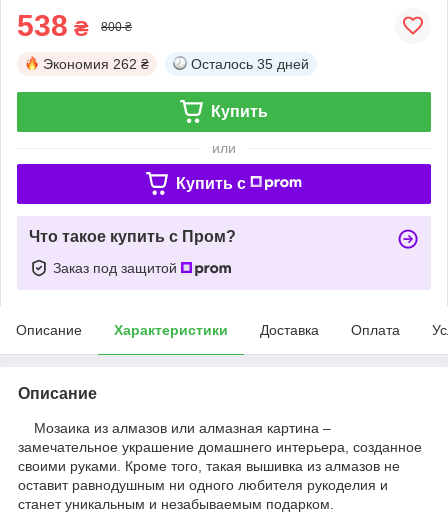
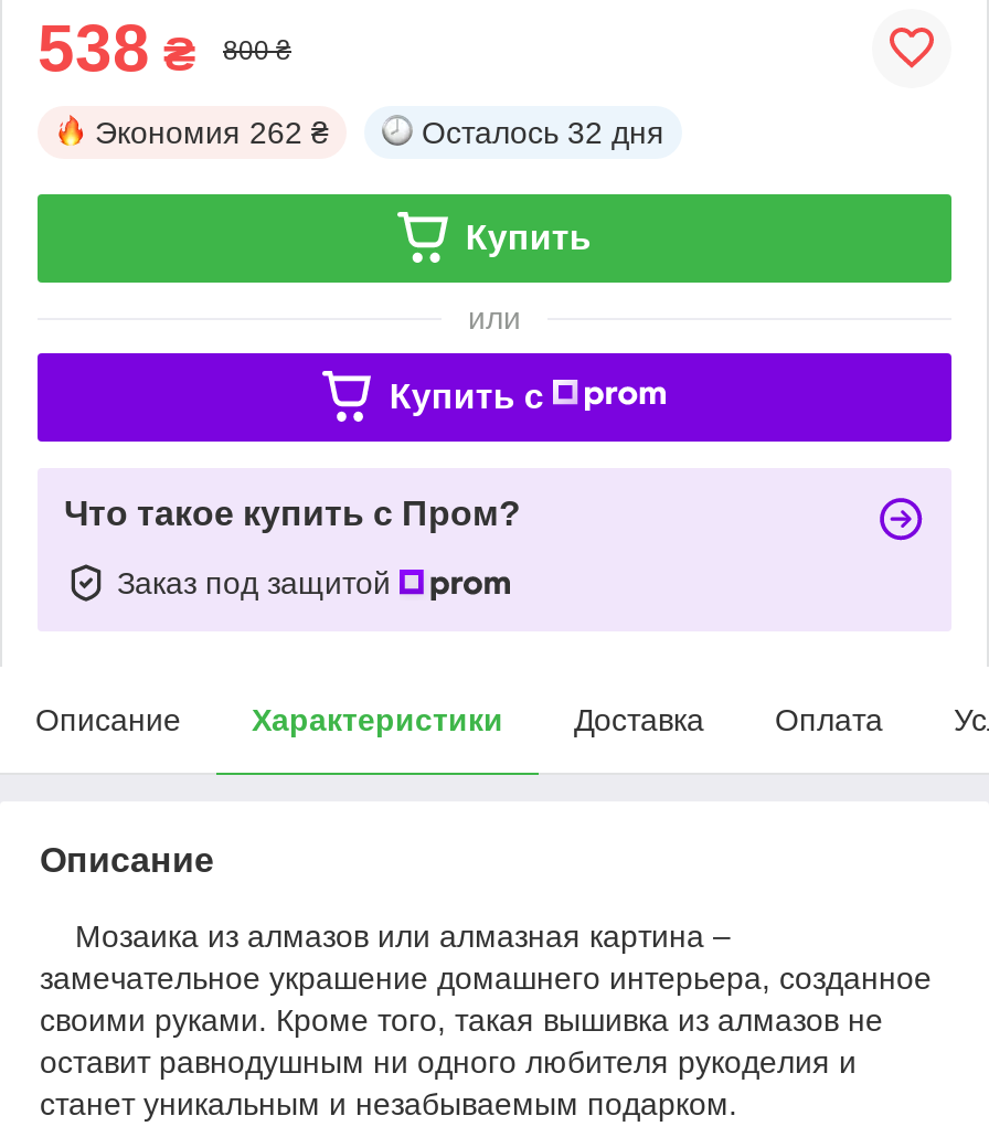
[191,56,309,72] Осталось 35 дней -> [422,114,664,150] Осталось 32 дня

